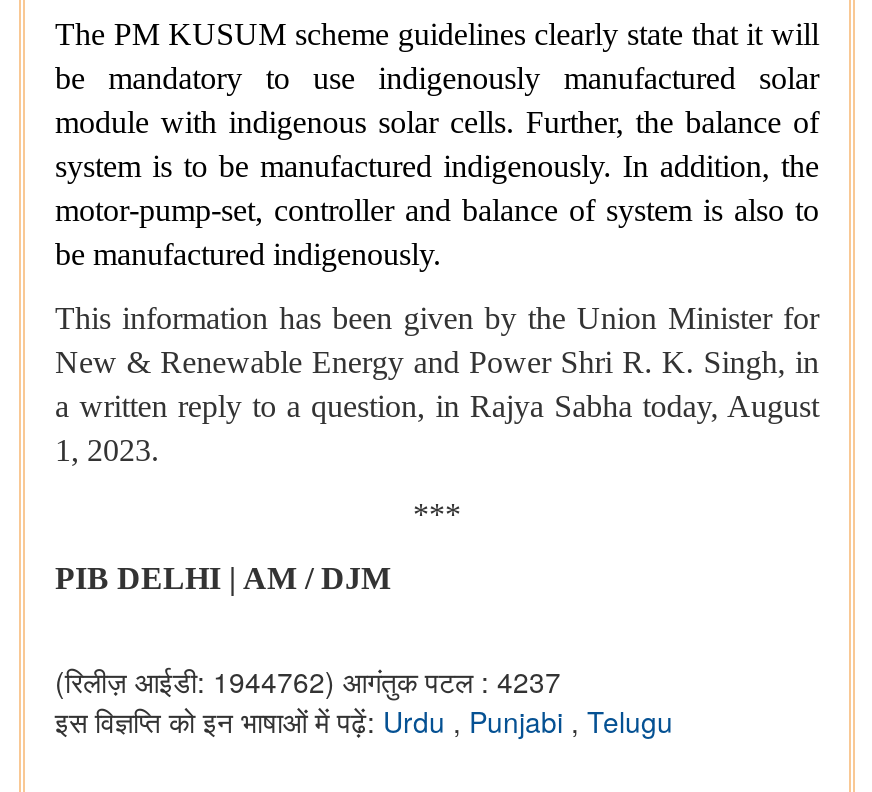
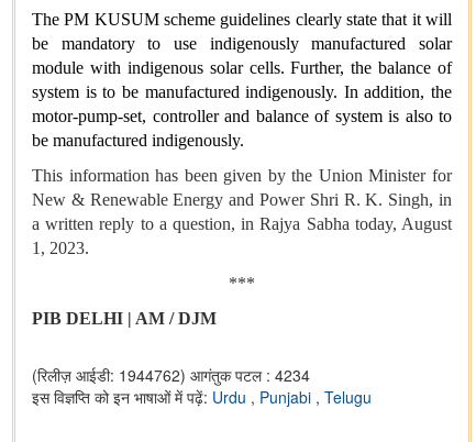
[55,662,561,702] (रिलीज़ आईडी: 1944762) आगंतुक पटल : 4237 -> [32,364,310,386] (रिलीज़ आईडी: 1944762) आगंतुक पटल : 4234

